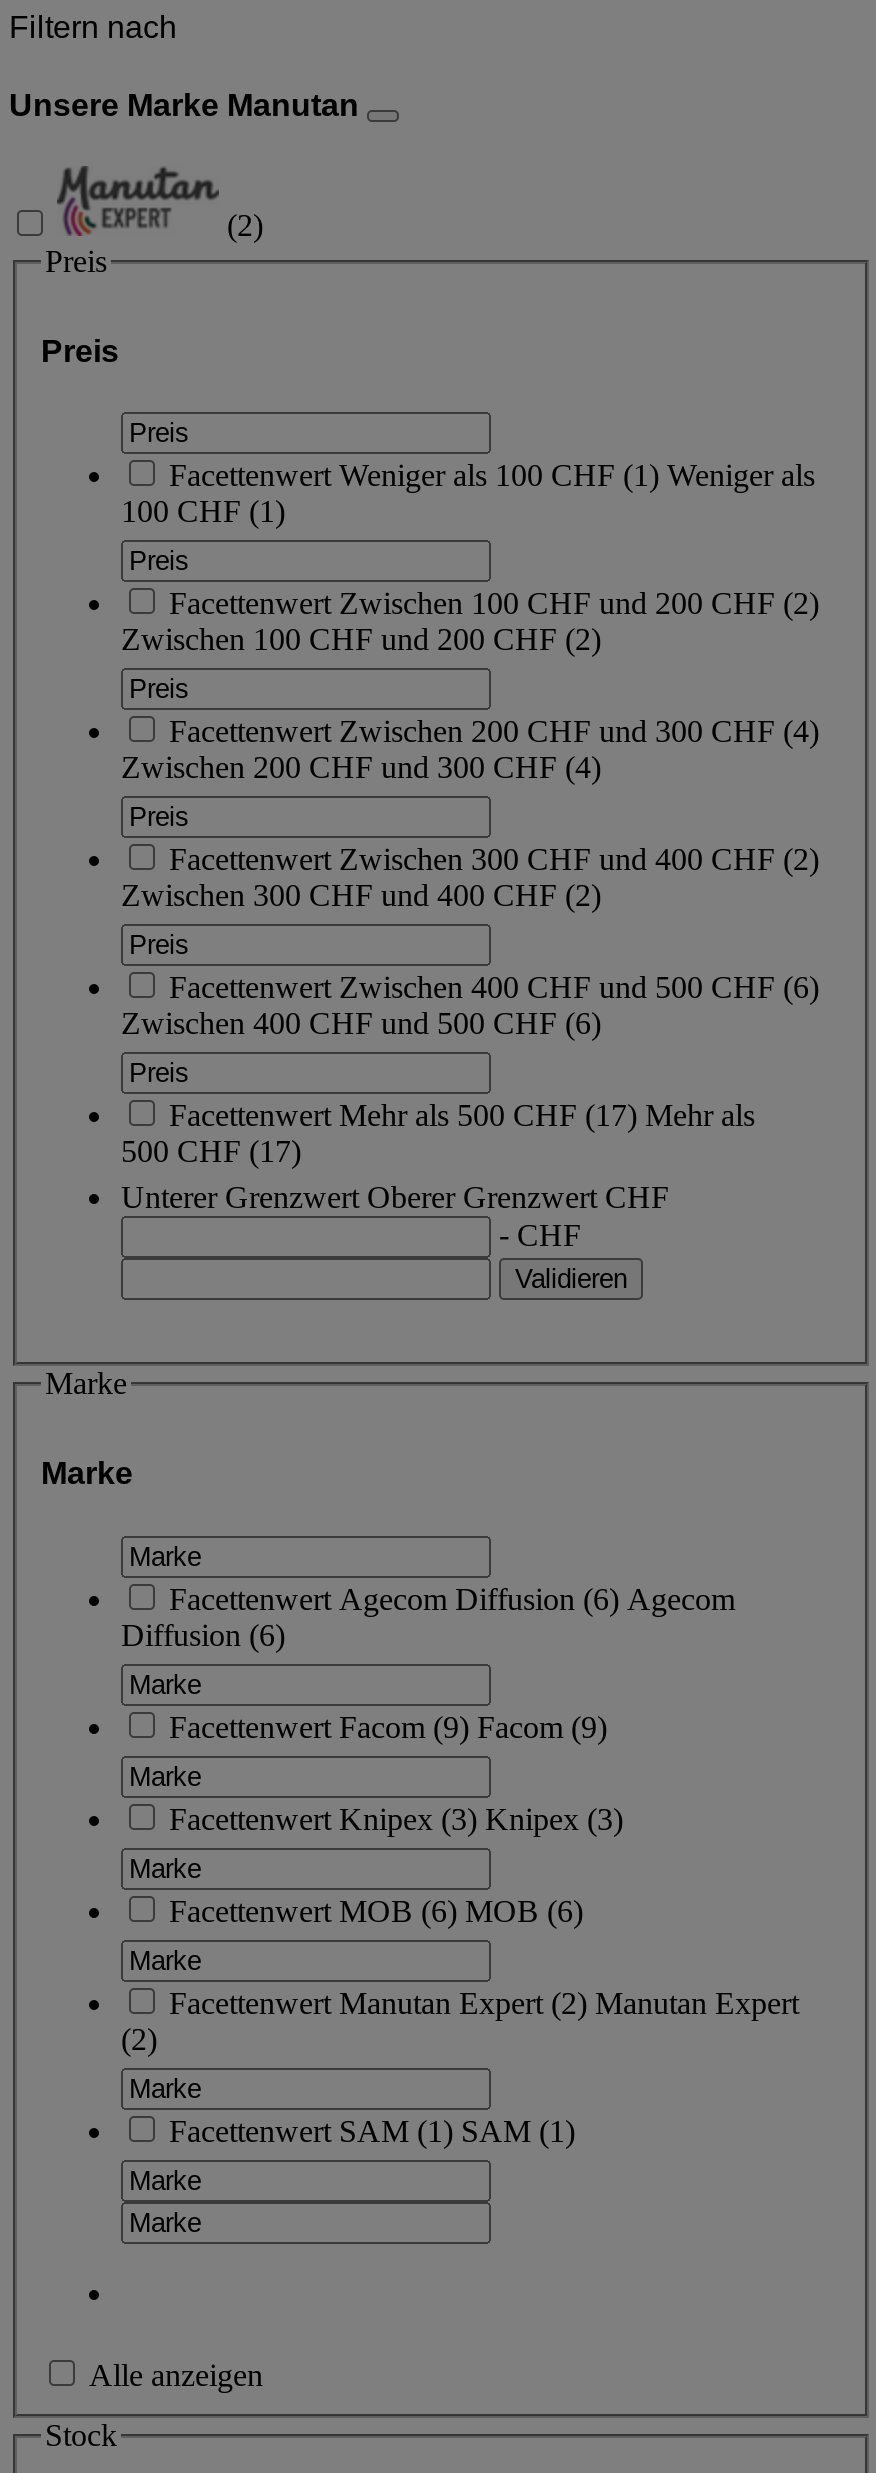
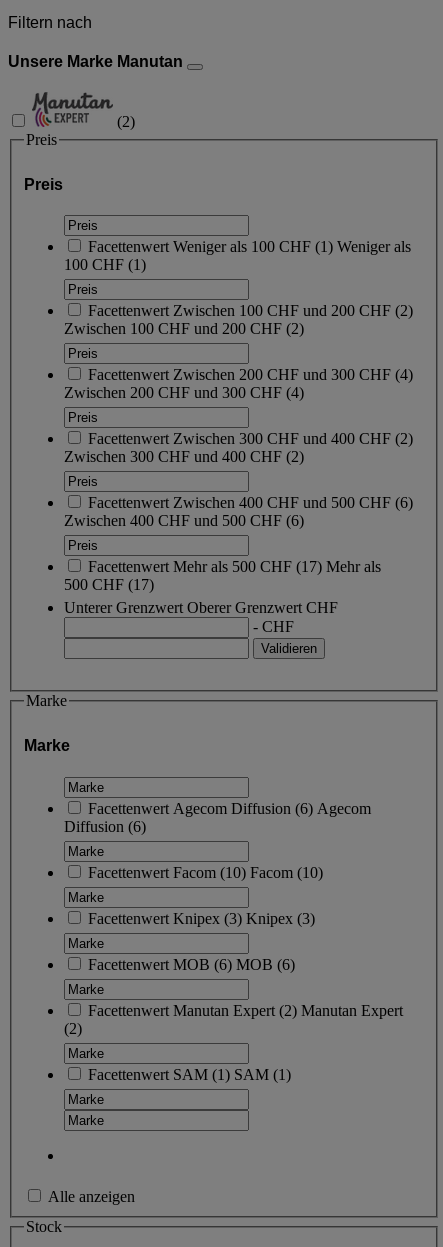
[169,1709,607,1743] Facettenwert Facom (9) Facom (9) -> [88,864,323,881] Facettenwert Facom (10) Facom (10)

